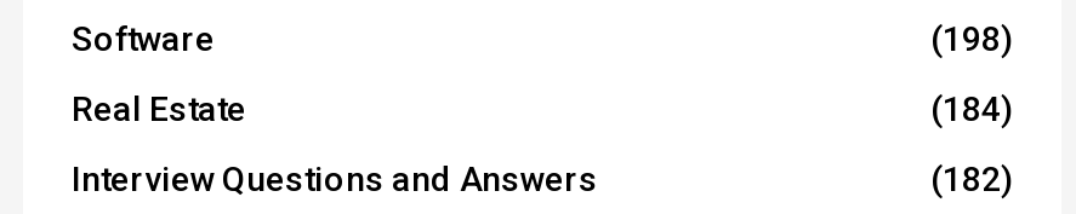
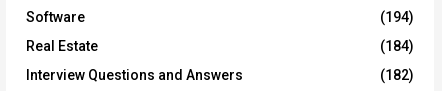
[930,19,1013,57] (198) -> [380,9,414,25] (194)

